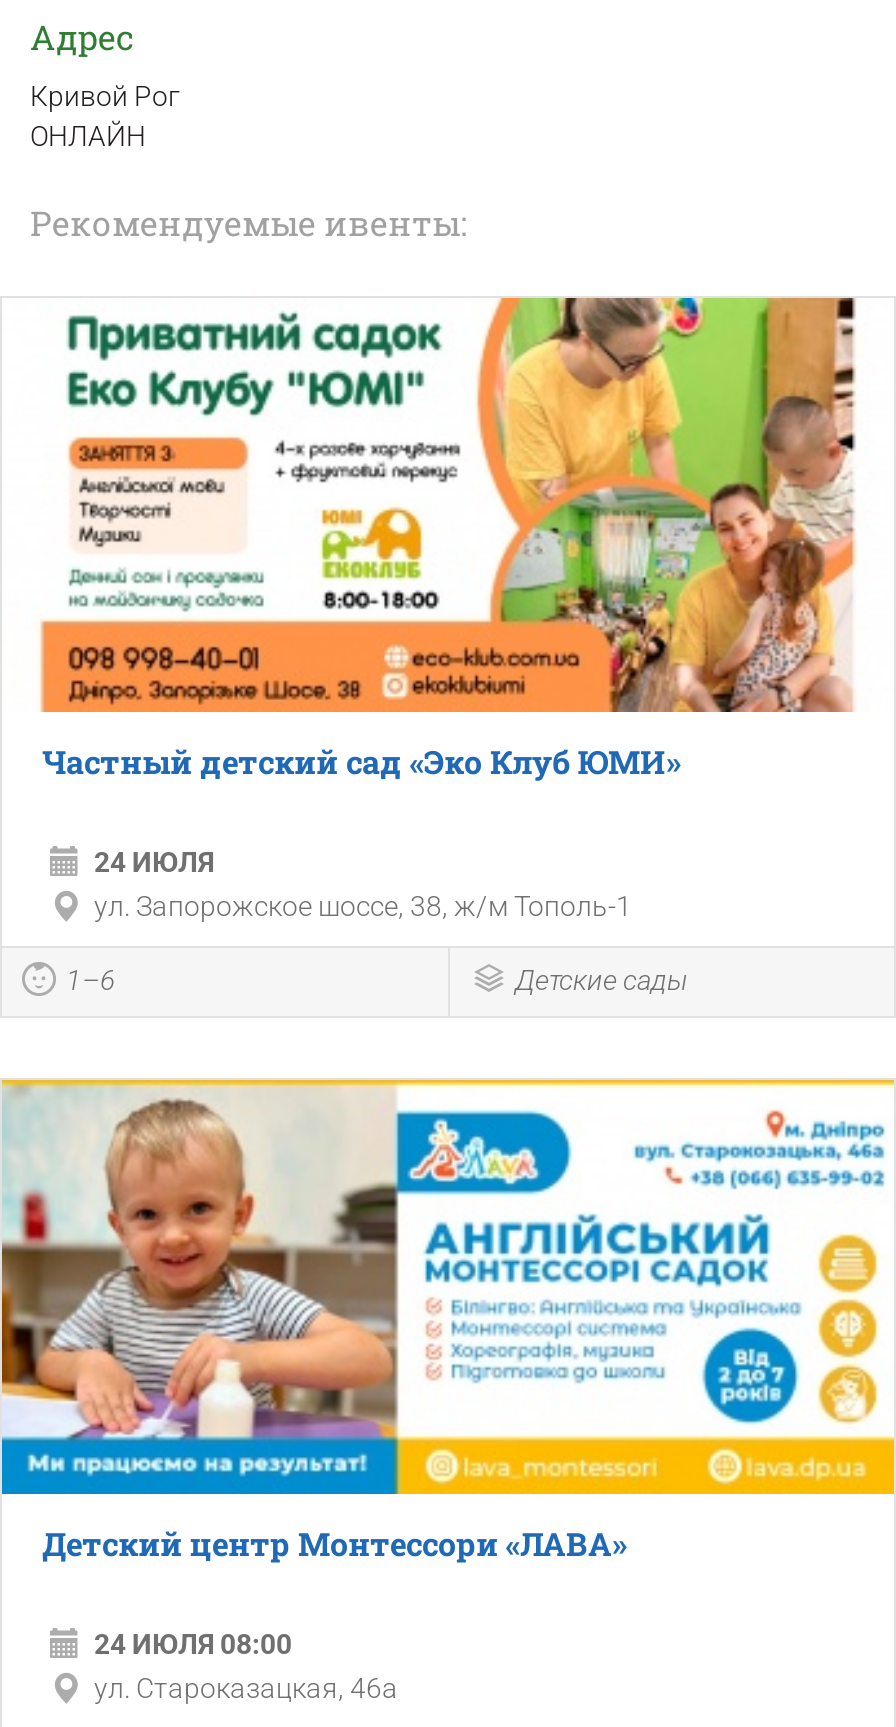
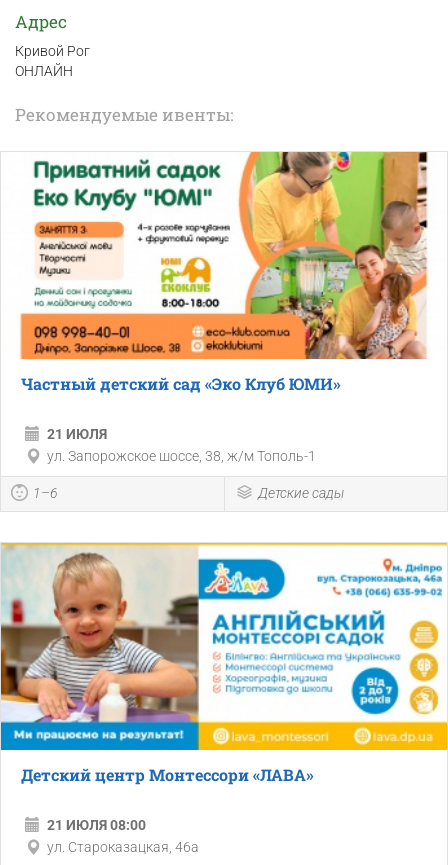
[94,846,214,878] 24 ИЮЛЯ -> [47,426,107,442] 21 ИЮЛЯ
[94,1628,292,1660] 24 ИЮЛЯ 08:00 -> [47,817,146,833] 21 ИЮЛЯ 08:00

